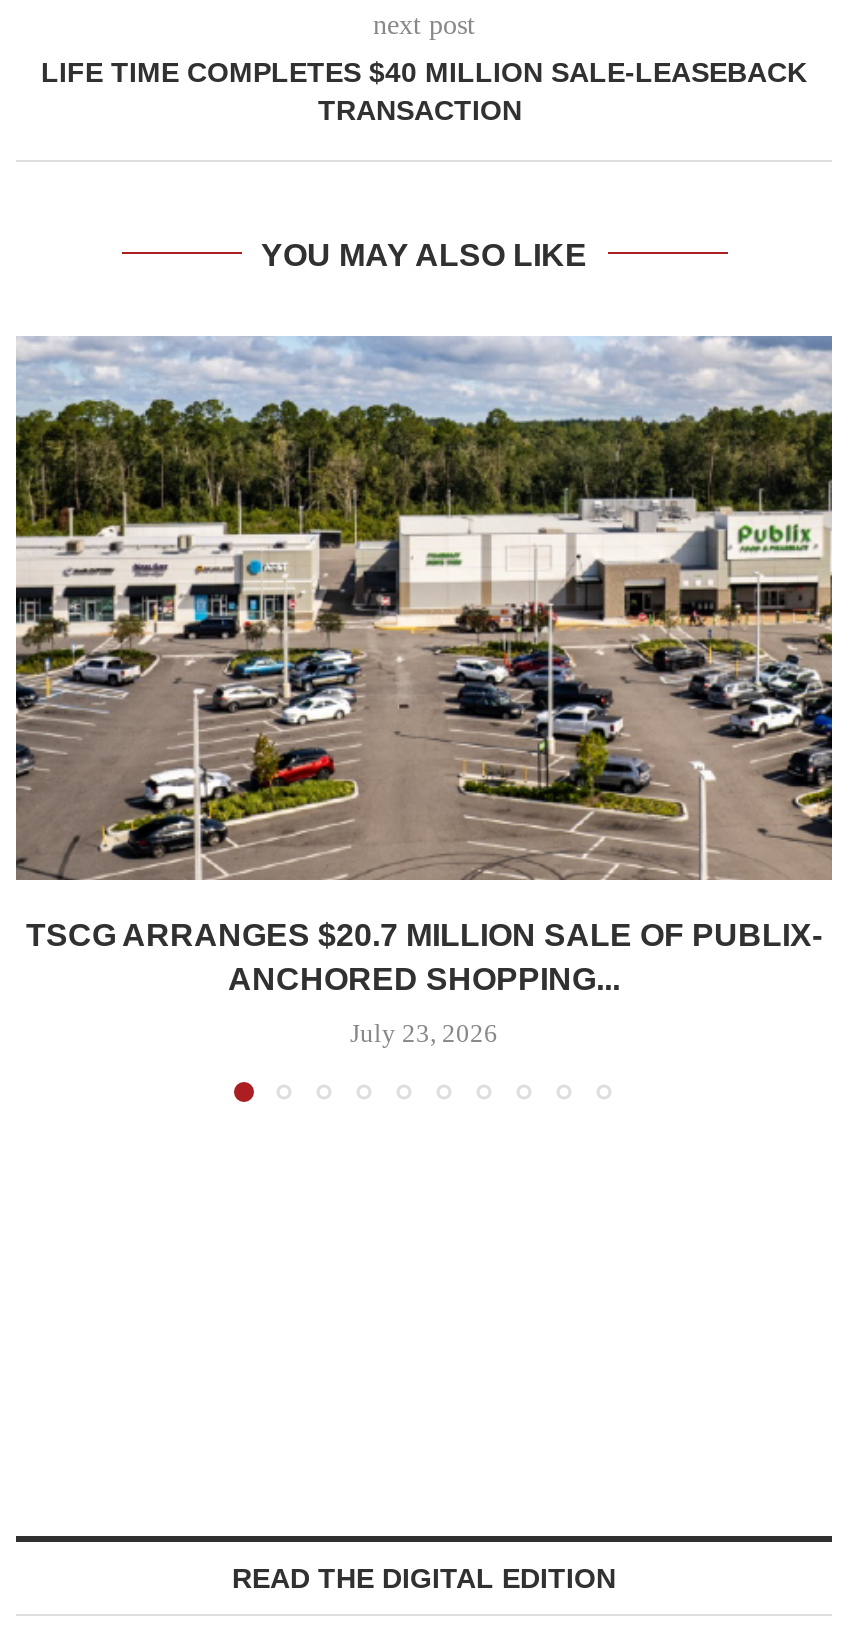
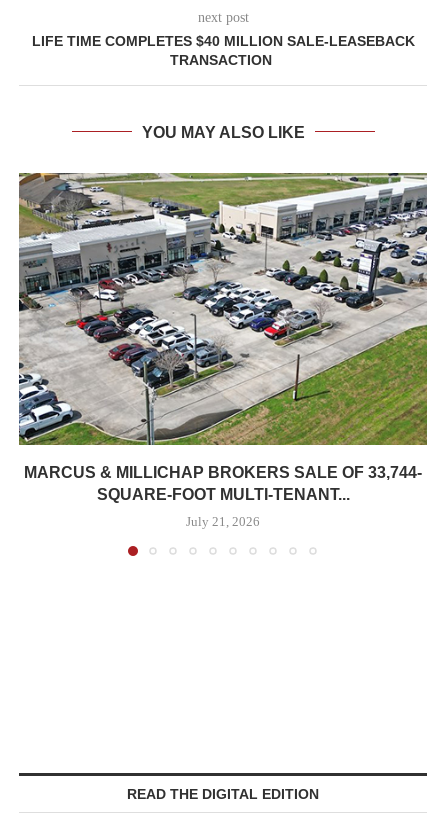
[14,334,834,996] [image] | TSCG ARRANGES $20.7 MILLION SALE OF PUBLIX- | ANCHORED SHOPPING... -> [18,172,428,503] [image] | MARCUS & MILLICHAP BROKERS SALE OF 33,744- | SQUARE-FOOT MULTI-TENANT...
[350,1018,498,1048] July 23, 2026 -> [186,514,260,529] July 21, 2026

